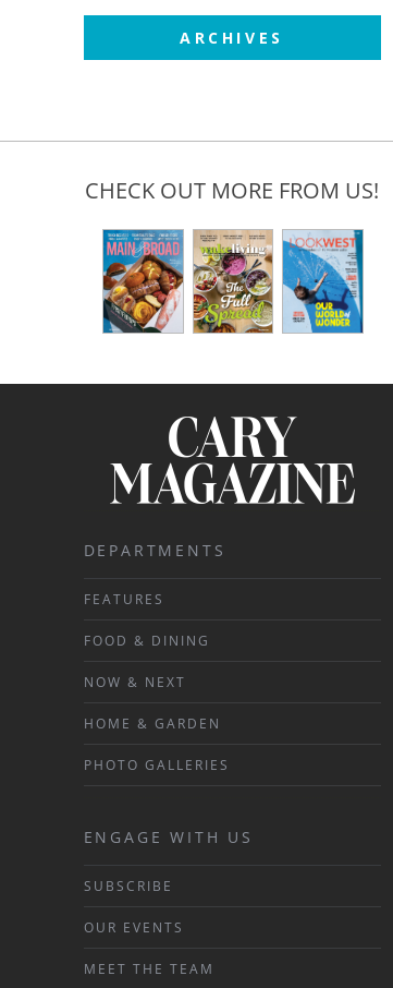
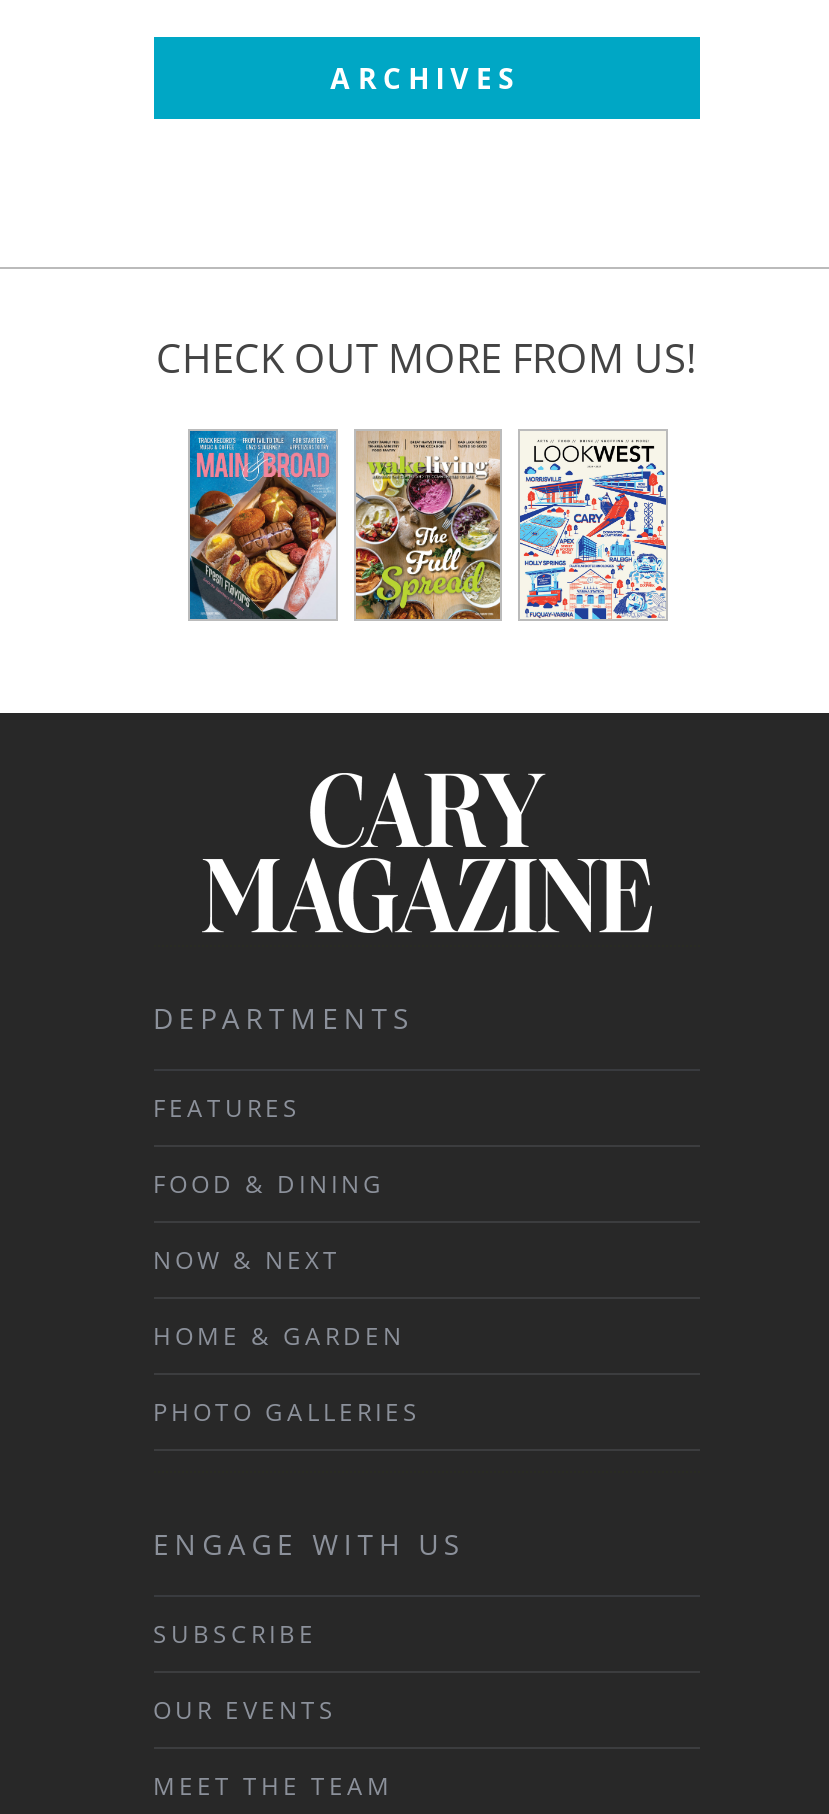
[282,229,364,334] [image] -> [520,431,668,621] [image]

